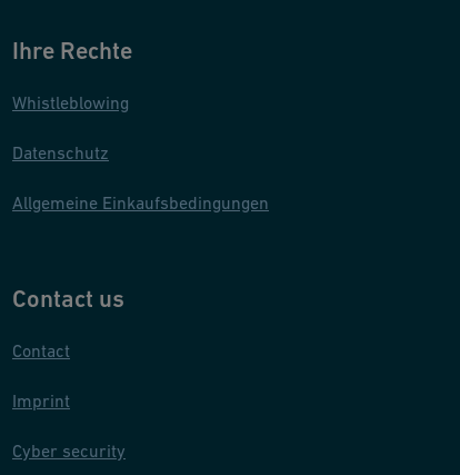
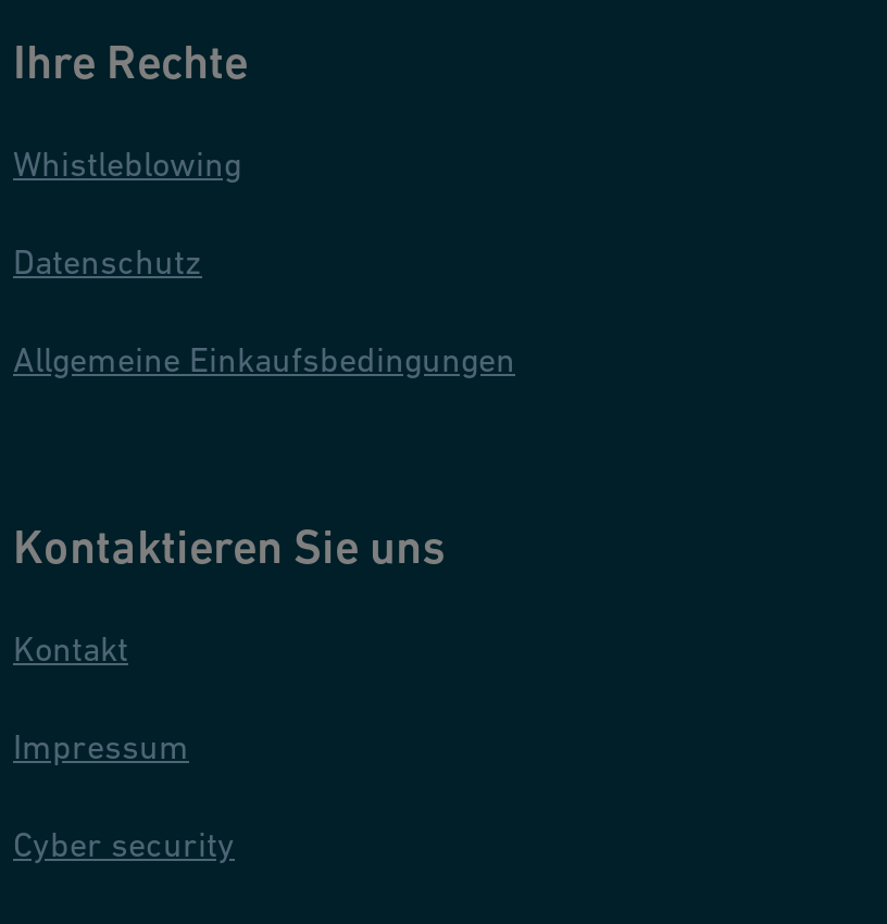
[12,285,124,313] Contact us -> [13,520,446,574] Kontaktieren Sie uns
[12,340,70,360] Contact -> [13,628,128,667] Kontakt
[12,390,70,410] Imprint -> [13,726,189,765] Impressum

